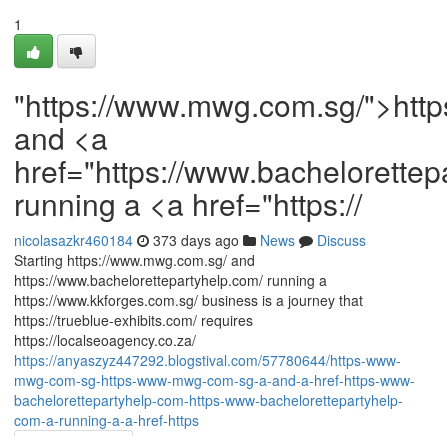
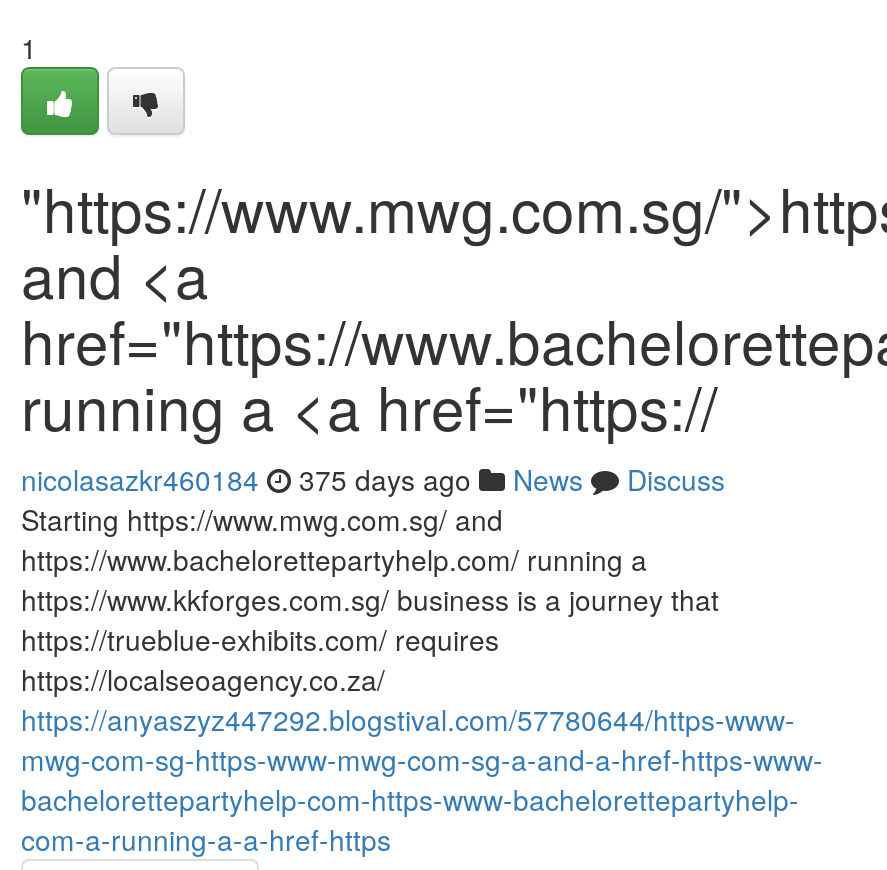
[14,230,366,250] nicolasazkr460184 373 days ago News Discuss -> [21,459,725,499] nicolasazkr460184 375 days ago News Discuss

